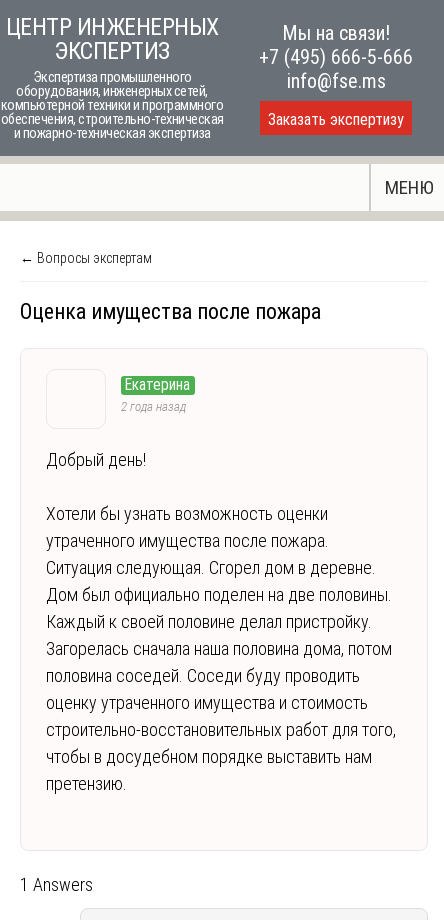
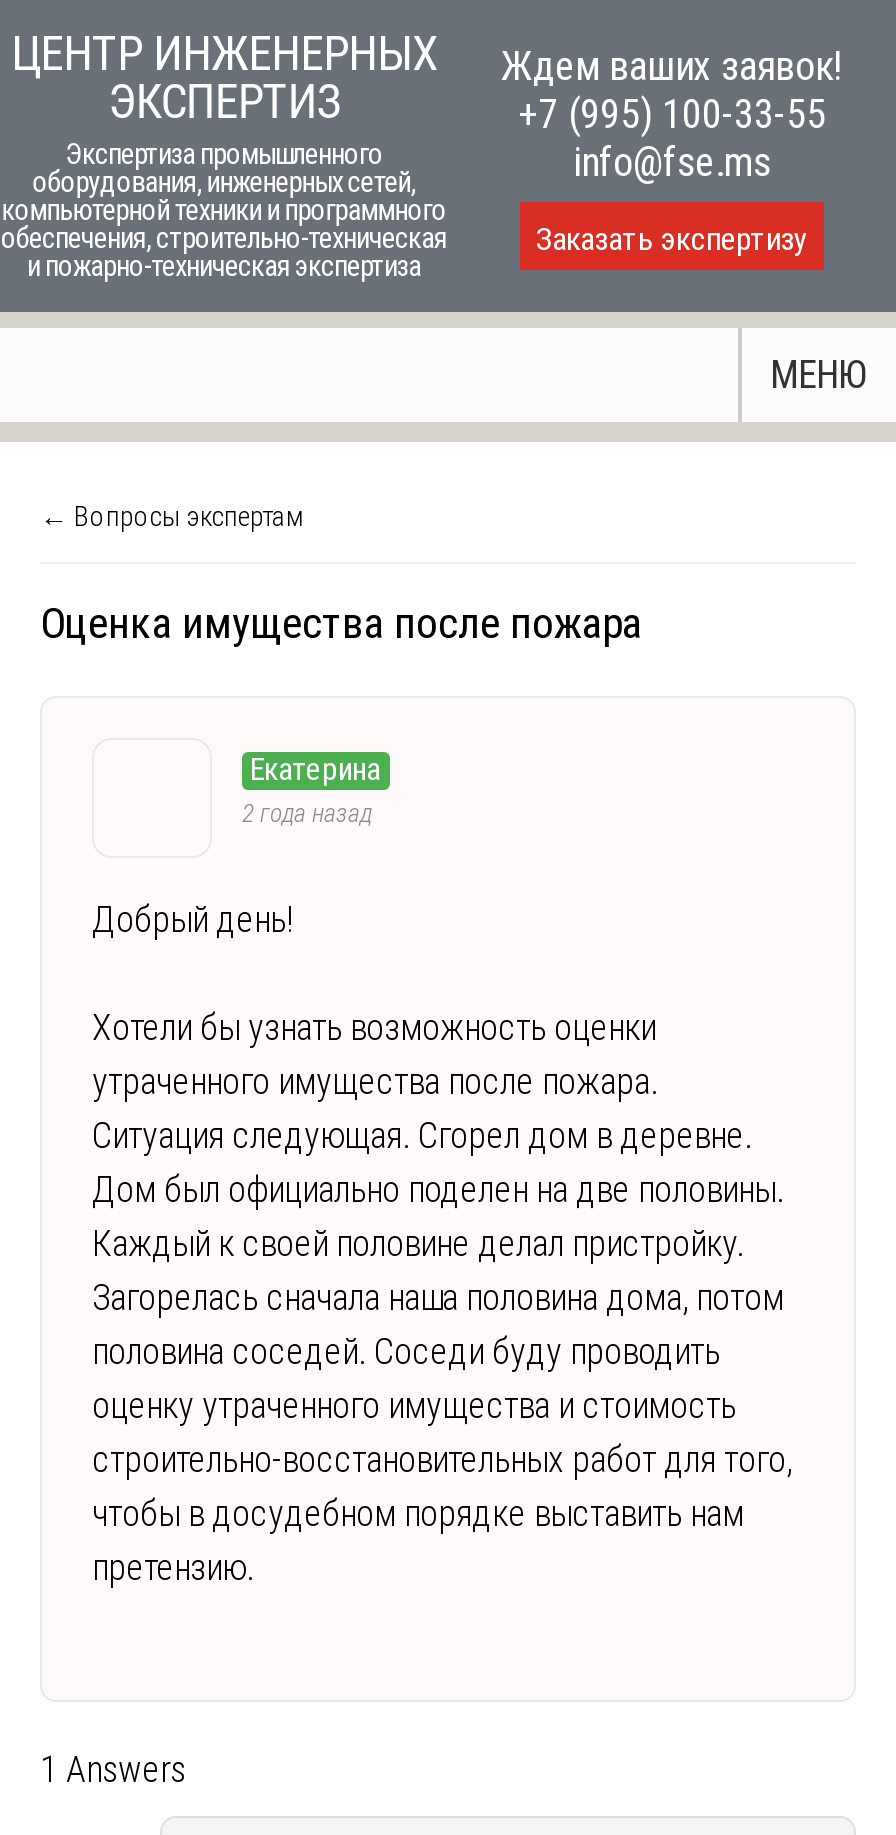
[259,21,413,69] Мы на связи! | +7 (495) 666-5-666 -> [501,43,843,139] Ждем ваших заявок! | +7 (995) 100-33-55

